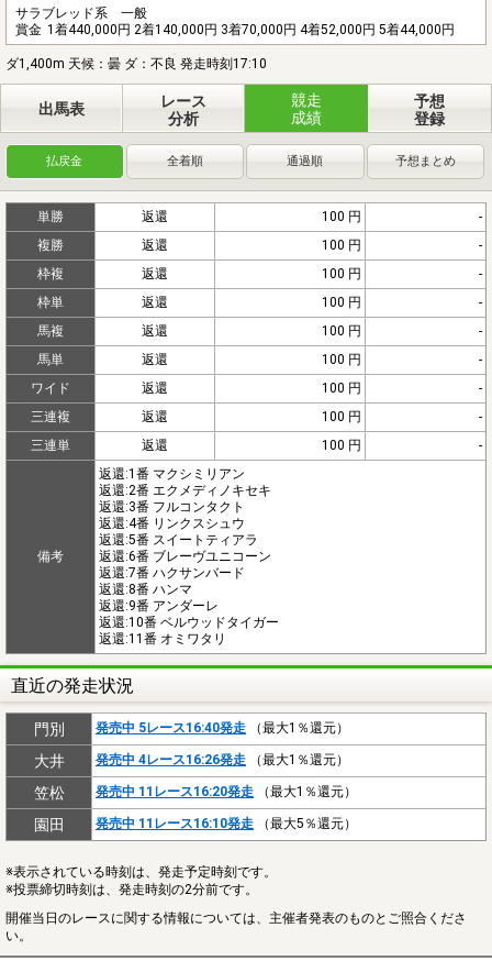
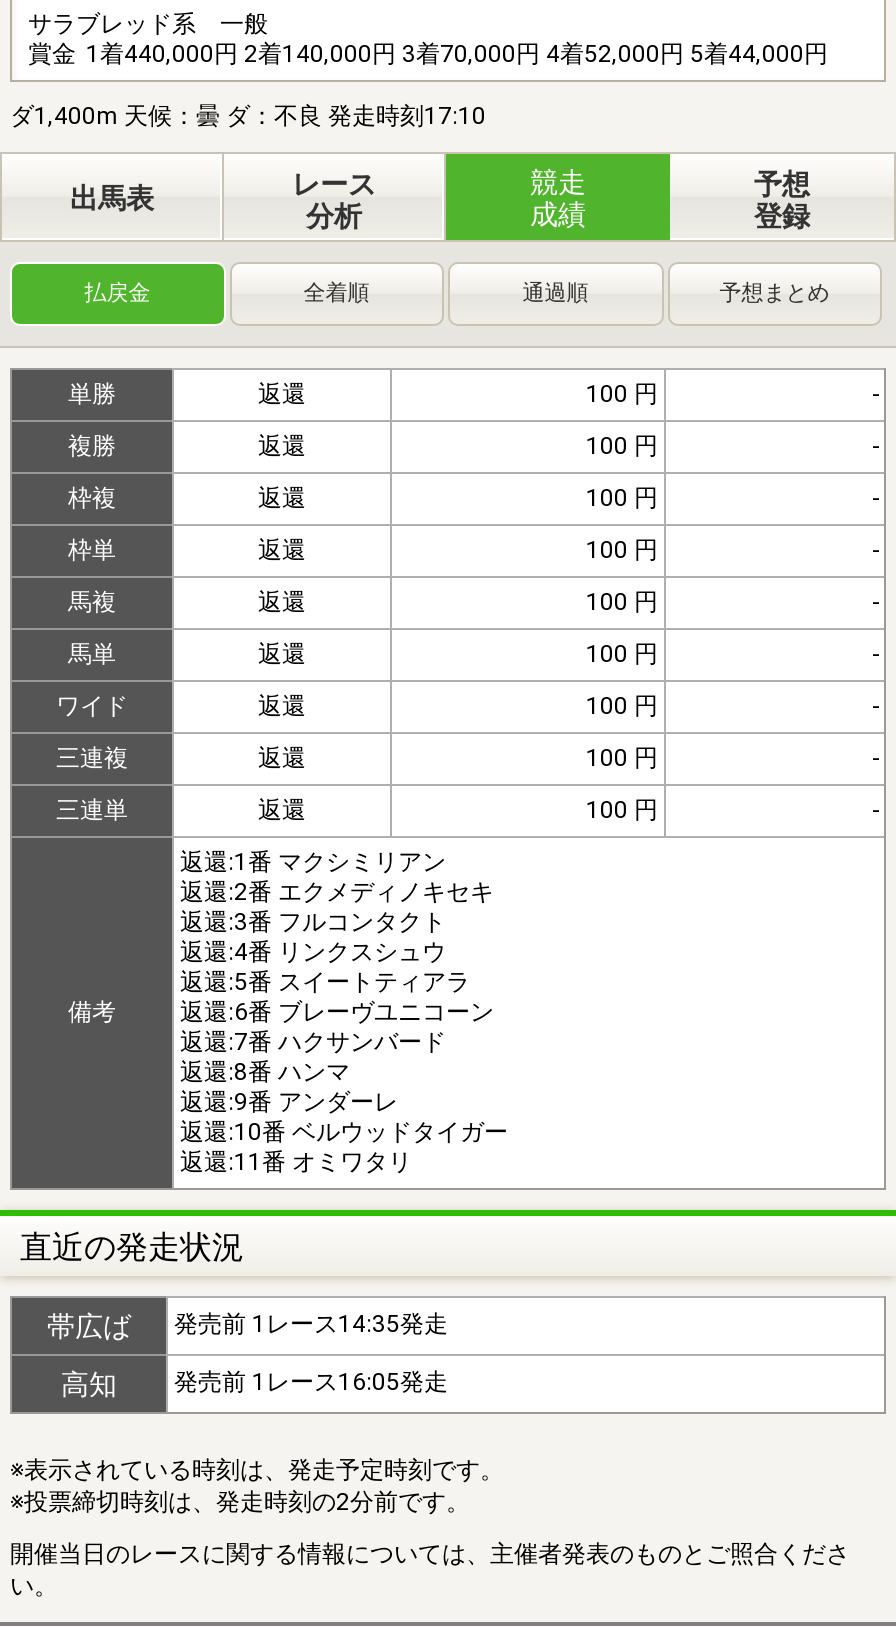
[33,720,357,833] 門別 | 発売中 5レース16:40発走（最大1％還元） | 大井 | 発売中 4レース16:26発走（最大1％還元） | 笠松 | 発売中 11レース16:20発走（最大1％還元） | 園田 | 発売中 11レース16:10発走（最大5％還元） -> [47,1310,448,1400] 帯広ば | 発売前 1レース14:35発走 | 高知 | 発売前 1レース16:05発走

